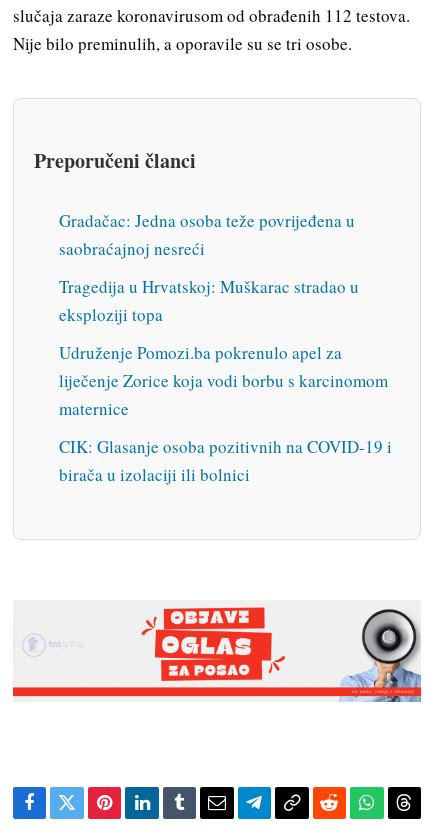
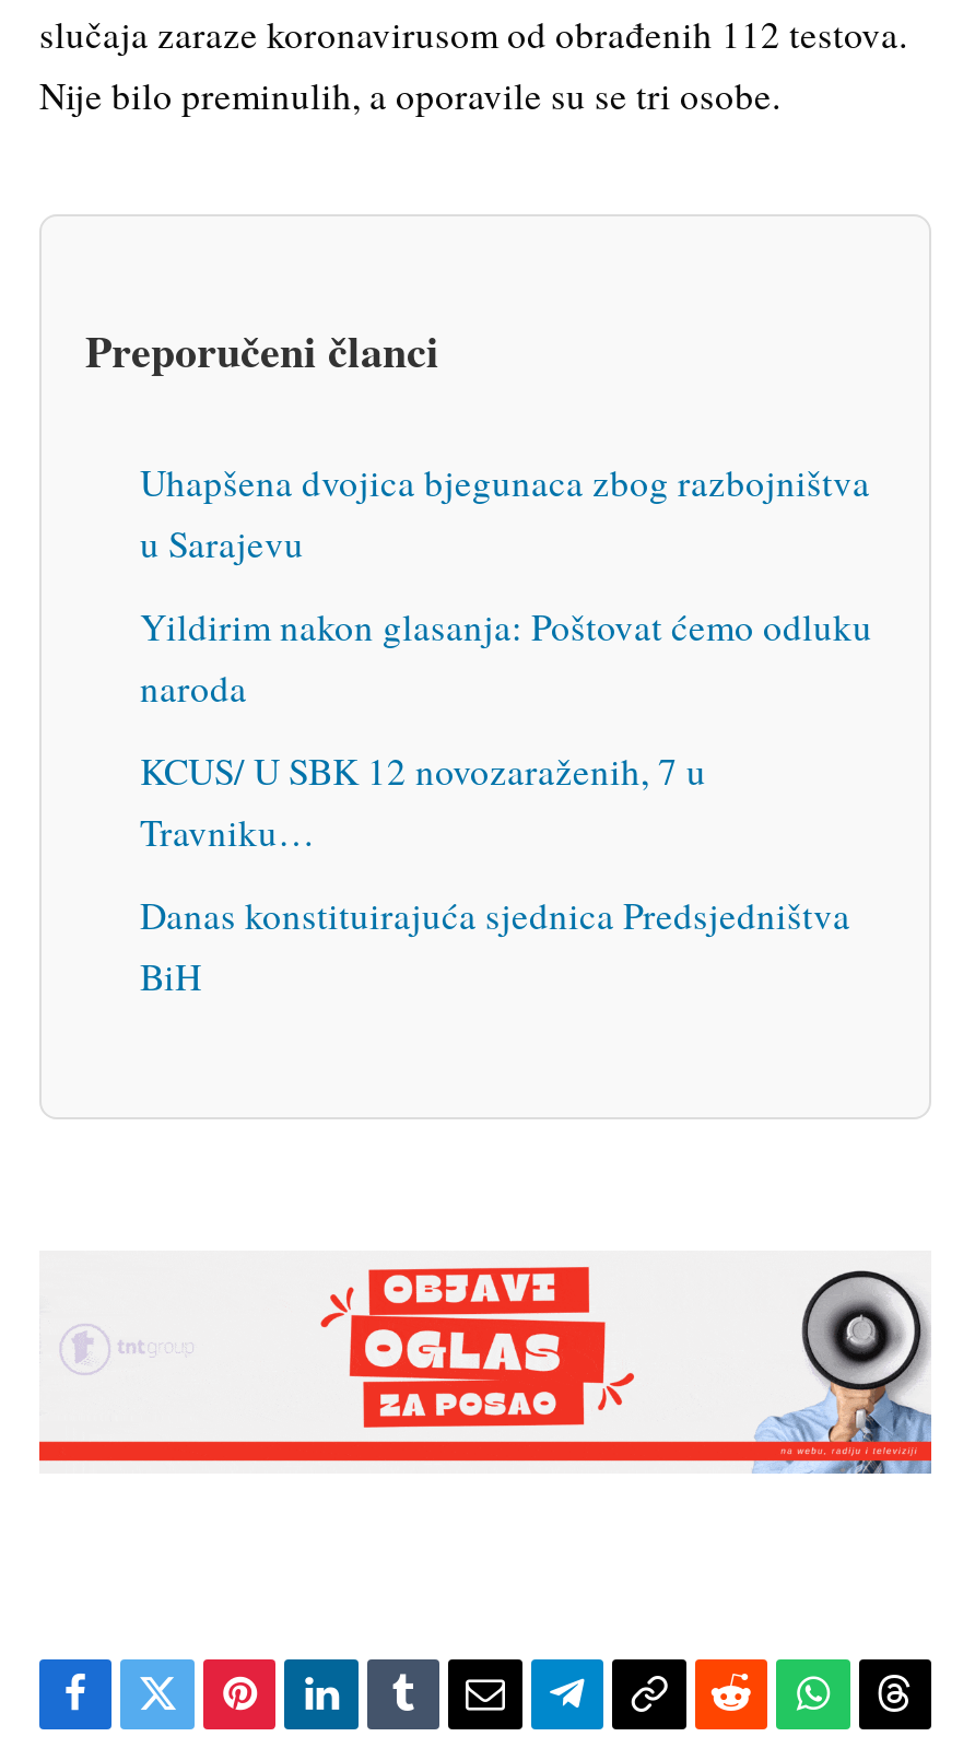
[59,209,355,260] Gradačac: Jedna osoba teže povrijeđena u | saobraćajnoj nesreći -> [140,456,870,568] Uhapšena dvojica bjegunaca zbog razbojništva | u Sarajevu
[59,275,359,326] Tragedija u Hrvatskoj: Muškarac stradao u | eksploziji topa -> [140,601,872,712] Yildirim nakon glasanja: Poštovat ćemo odluku | naroda
[59,341,388,420] Udruženje Pomozi.ba pokrenulo apel za | liječenje Zorice koja vodi borbu s karcinomom | maternice -> [140,745,706,856] KCUS/ U SBK 12 novozaraženih, 7 u | Travniku…
[59,435,392,486] CIK: Glasanje osoba pozitivnih na COVID-19 i | birača u izolaciji ili bolnici -> [140,889,850,1001] Danas konstituirajuća sjednica Predsjedništva | BiH

